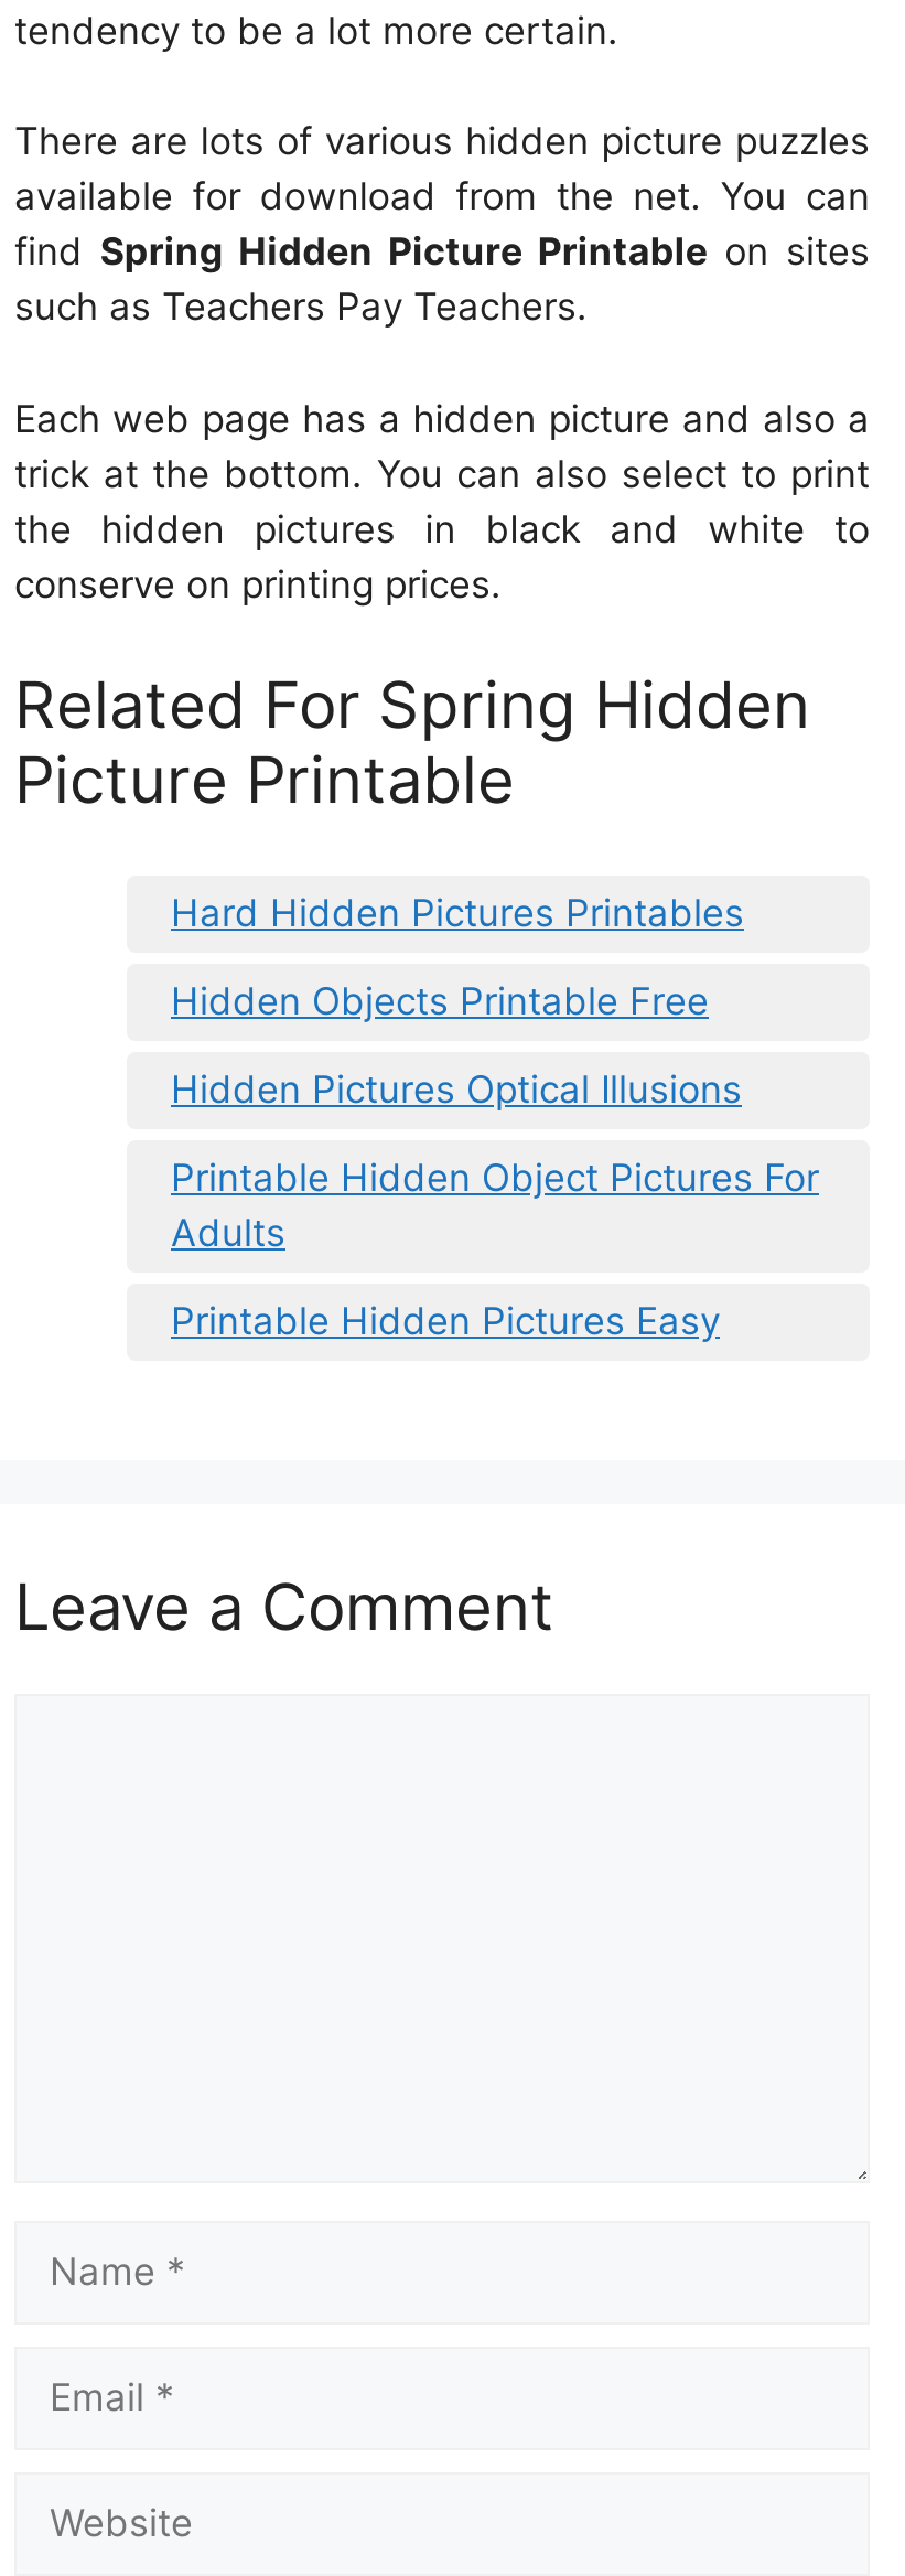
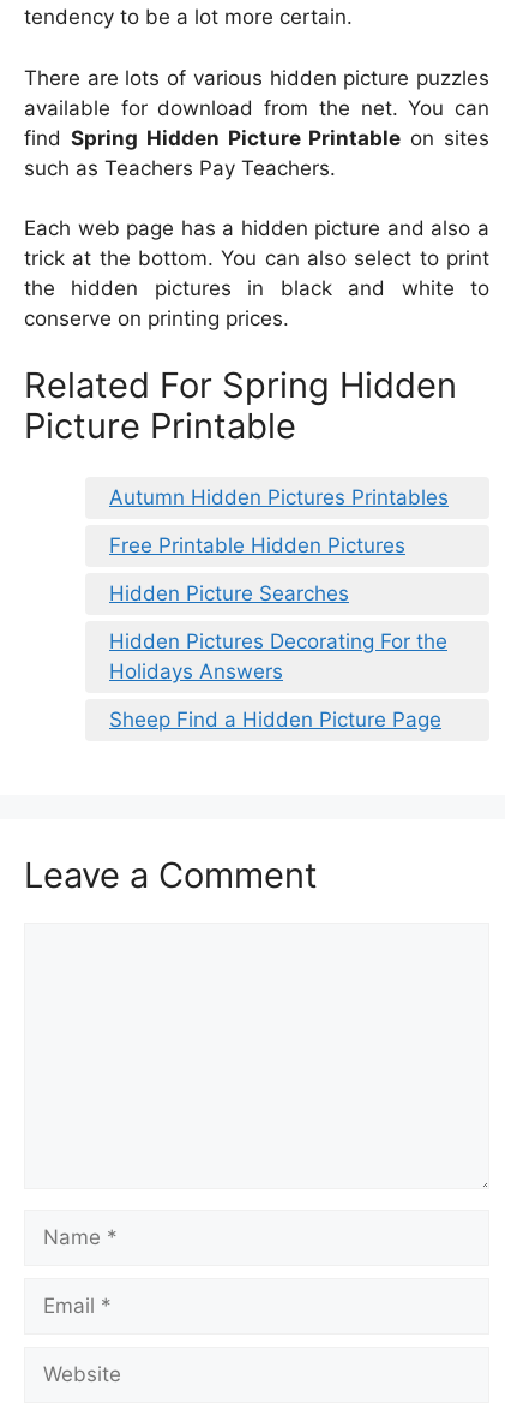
[171,891,744,936] Hard Hidden Pictures Printables -> [109,486,449,510] Autumn Hidden Pictures Printables
[171,980,709,1024] Hidden Objects Printable Free -> [109,534,405,558] Free Printable Hidden Pictures
[171,1068,742,1112] Hidden Pictures Optical Illusions -> [109,582,349,606] Hidden Picture Searches
[171,1156,819,1255] Printable Hidden Object Pictures For | Adults -> [109,630,447,684] Hidden Pictures Decorating For the | Holidays Answers
[171,1299,720,1344] Printable Hidden Pictures Easy -> [109,708,441,732] Sheep Find a Hidden Picture Page

